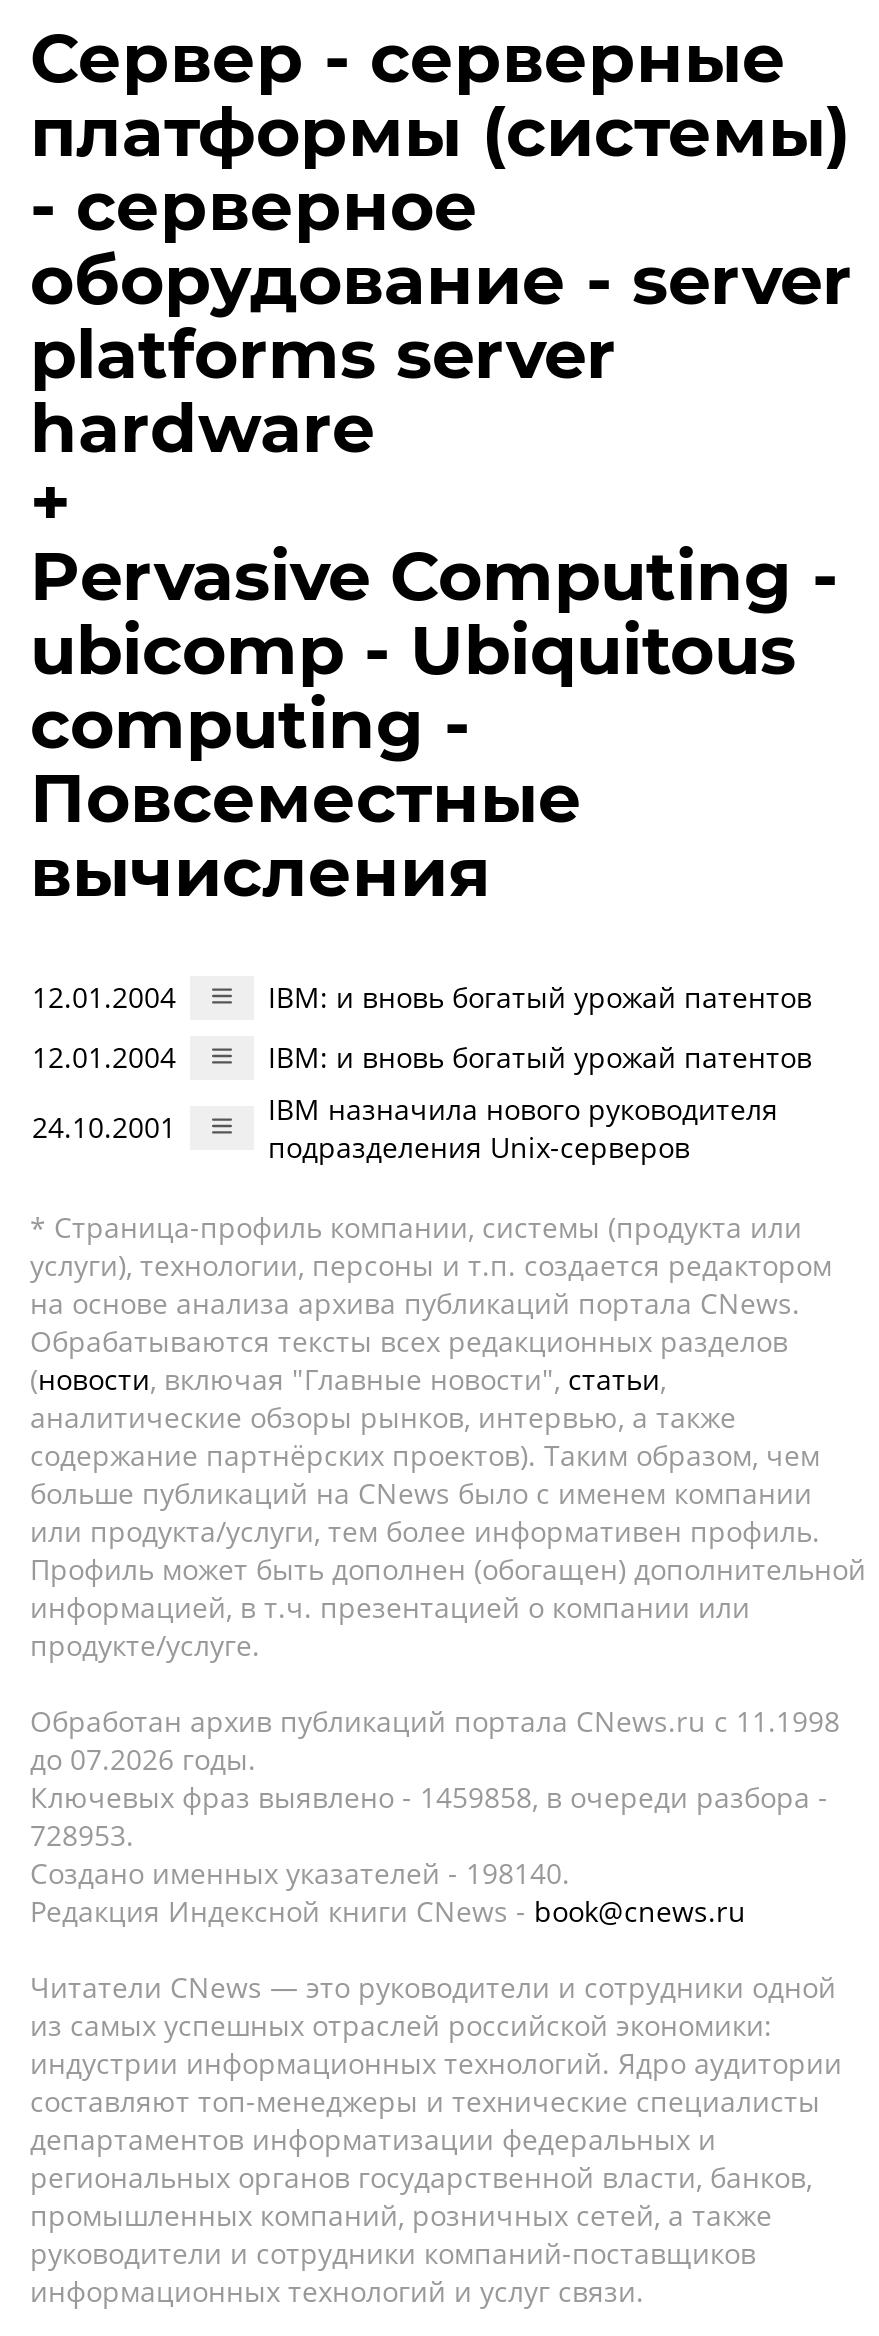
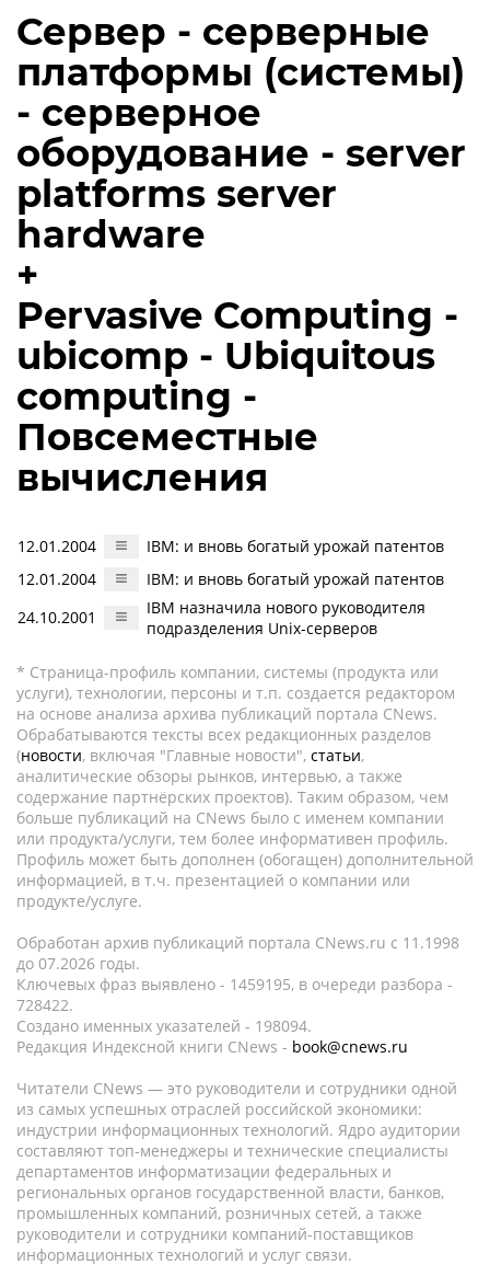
[30,1778,828,1816] Ключевых фраз выявлено - 1459858, в очереди разбора - -> [16,974,453,994] Ключевых фраз выявлено - 1459195, в очереди разбора -
[30,1816,134,1854] 728953. -> [16,994,73,1015] 728422.
[30,1854,570,1892] Создано именных указателей - 198140. -> [16,1015,312,1036] Создано именных указателей - 198094.

